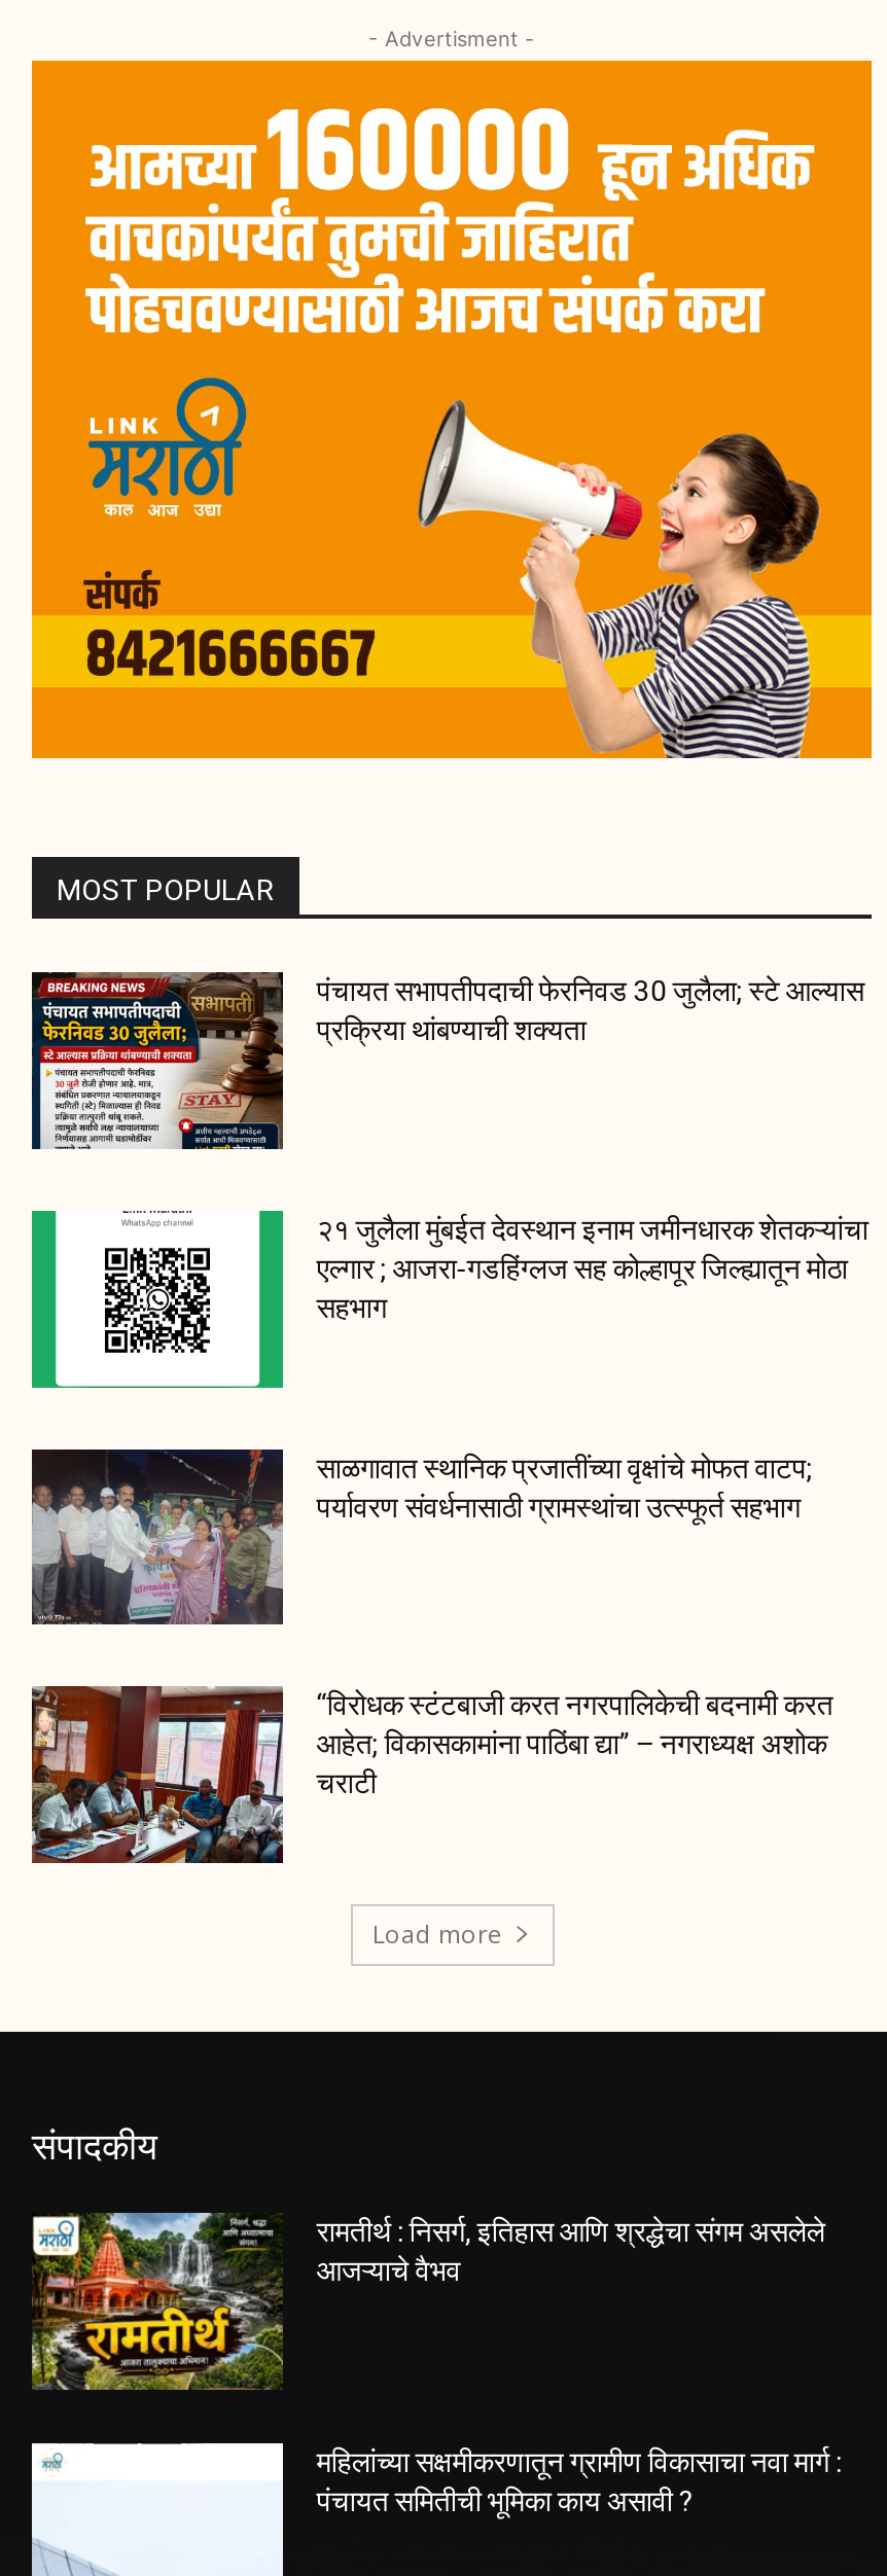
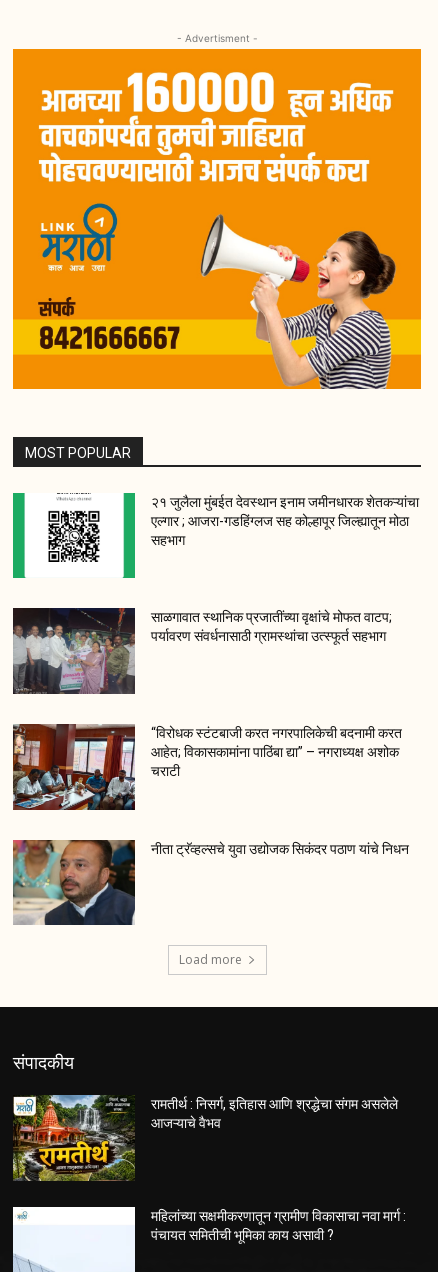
[30,969,864,1152] [image] | पंचायत सभापतीपदाची फेरनिवड 30 जुलैला; स्टे आल्यास | प्रक्रिया थांबण्याची शक्यता -> none
moved [30,1213,868,1800] -> [12,494,419,779]: [image] | २१ जुलैला मुंबईत देवस्थान इनाम जमीनधारक शेतकऱ्यांचा | एल्गार ; आजरा-गडहिंग्लज सह कोल्हापूर जिल्ह्यातून मोठा | ... | आहेत; विकासकामांना पाठिंबा द्या” – नगराध्यक्ष अशोक | चराटी
none -> [12,840,409,926] [image] | नीता ट्रॅव्हल्सचे युवा उद्योजक सिकंदर पठाण यांचे निधन

